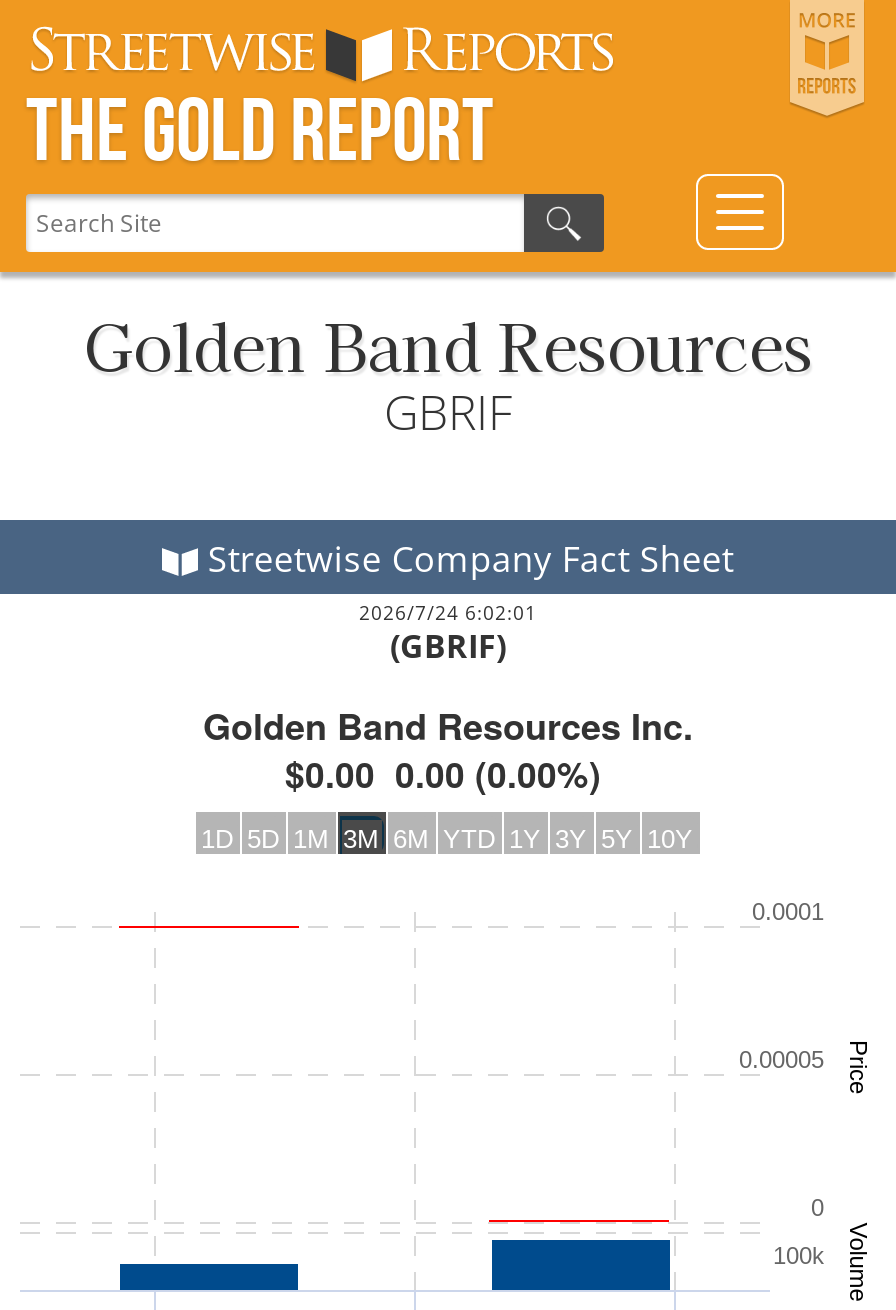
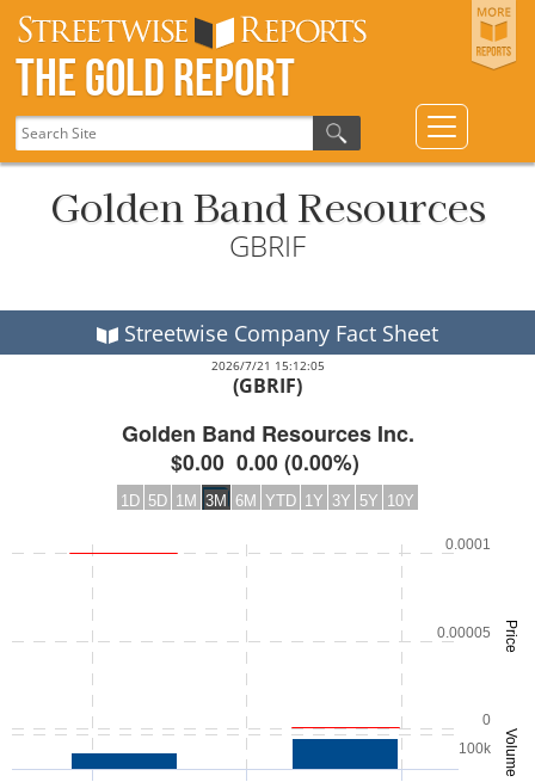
[359,600,537,626] 2026/7/24 6:02:01 -> [211,358,324,374] 2026/7/21 15:12:05

